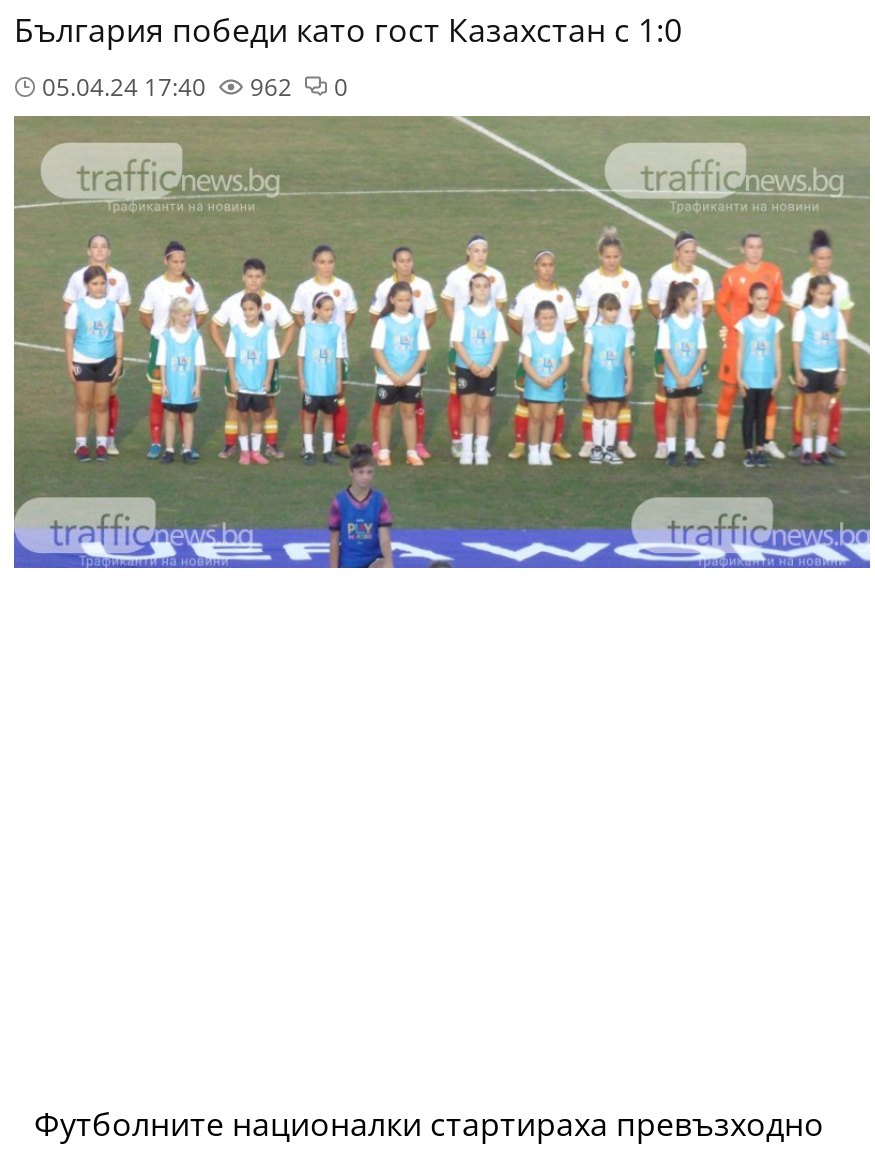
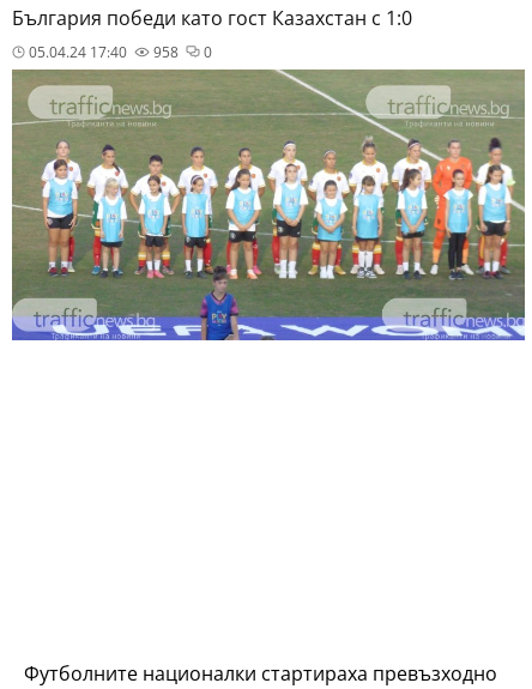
[244,70,292,104] 962 -> [150,42,179,62] 958

